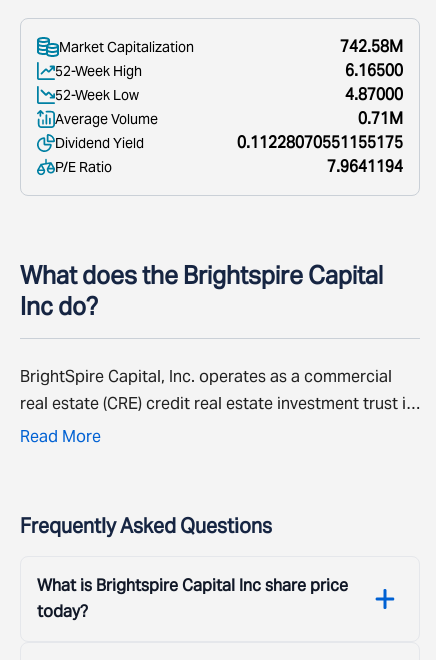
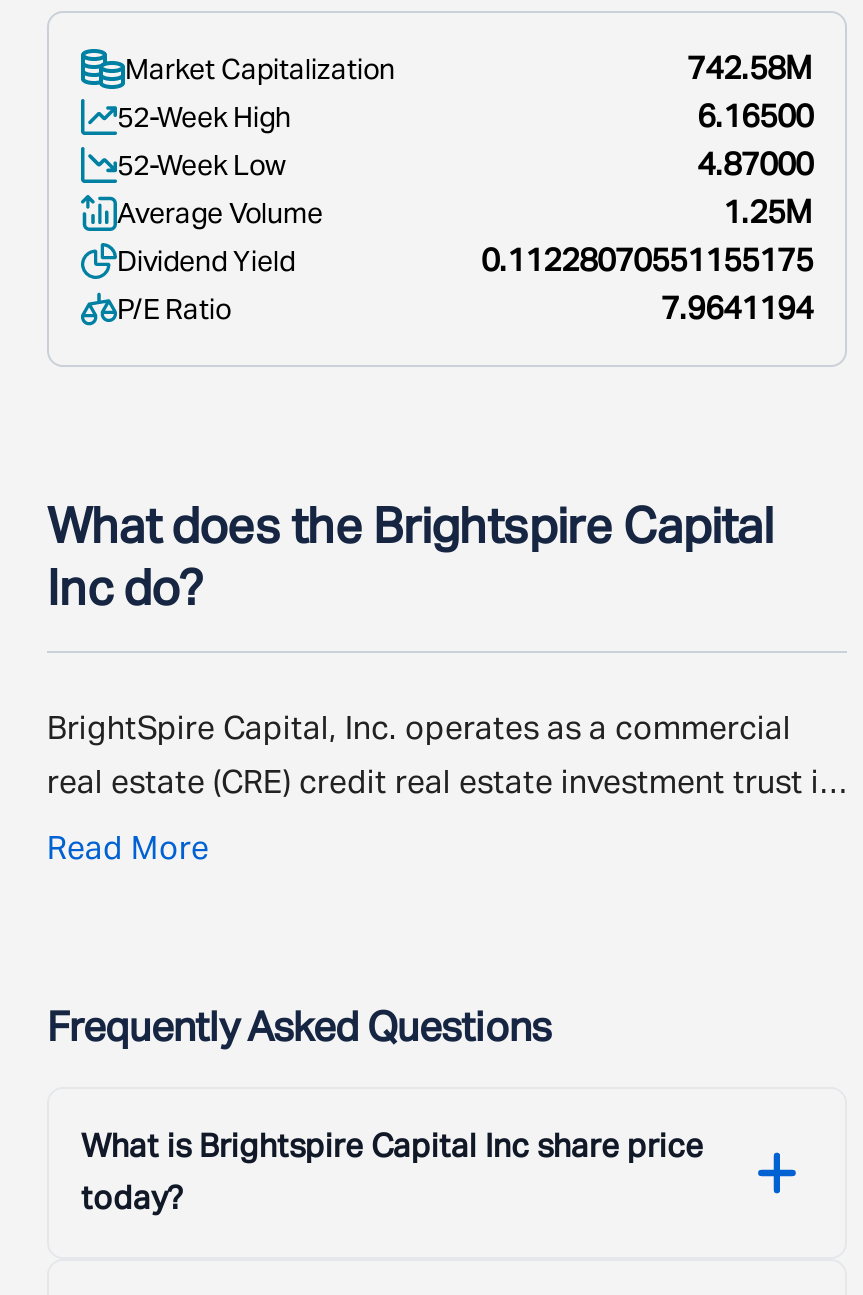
[358,108,403,129] 0.71M -> [723,191,813,233] 1.25M

